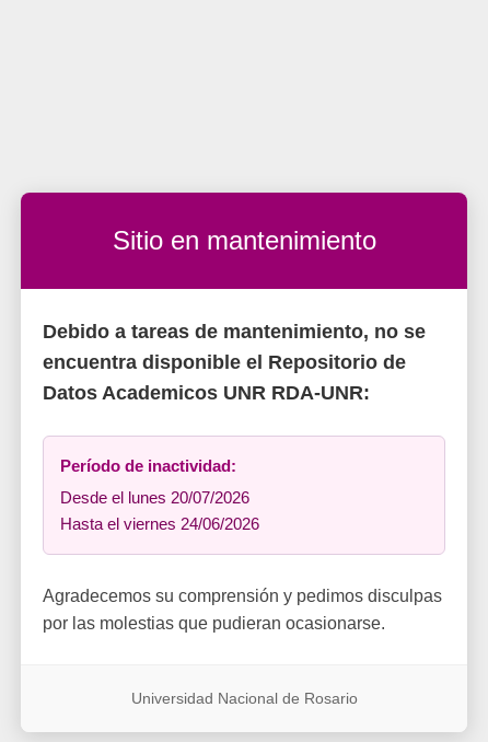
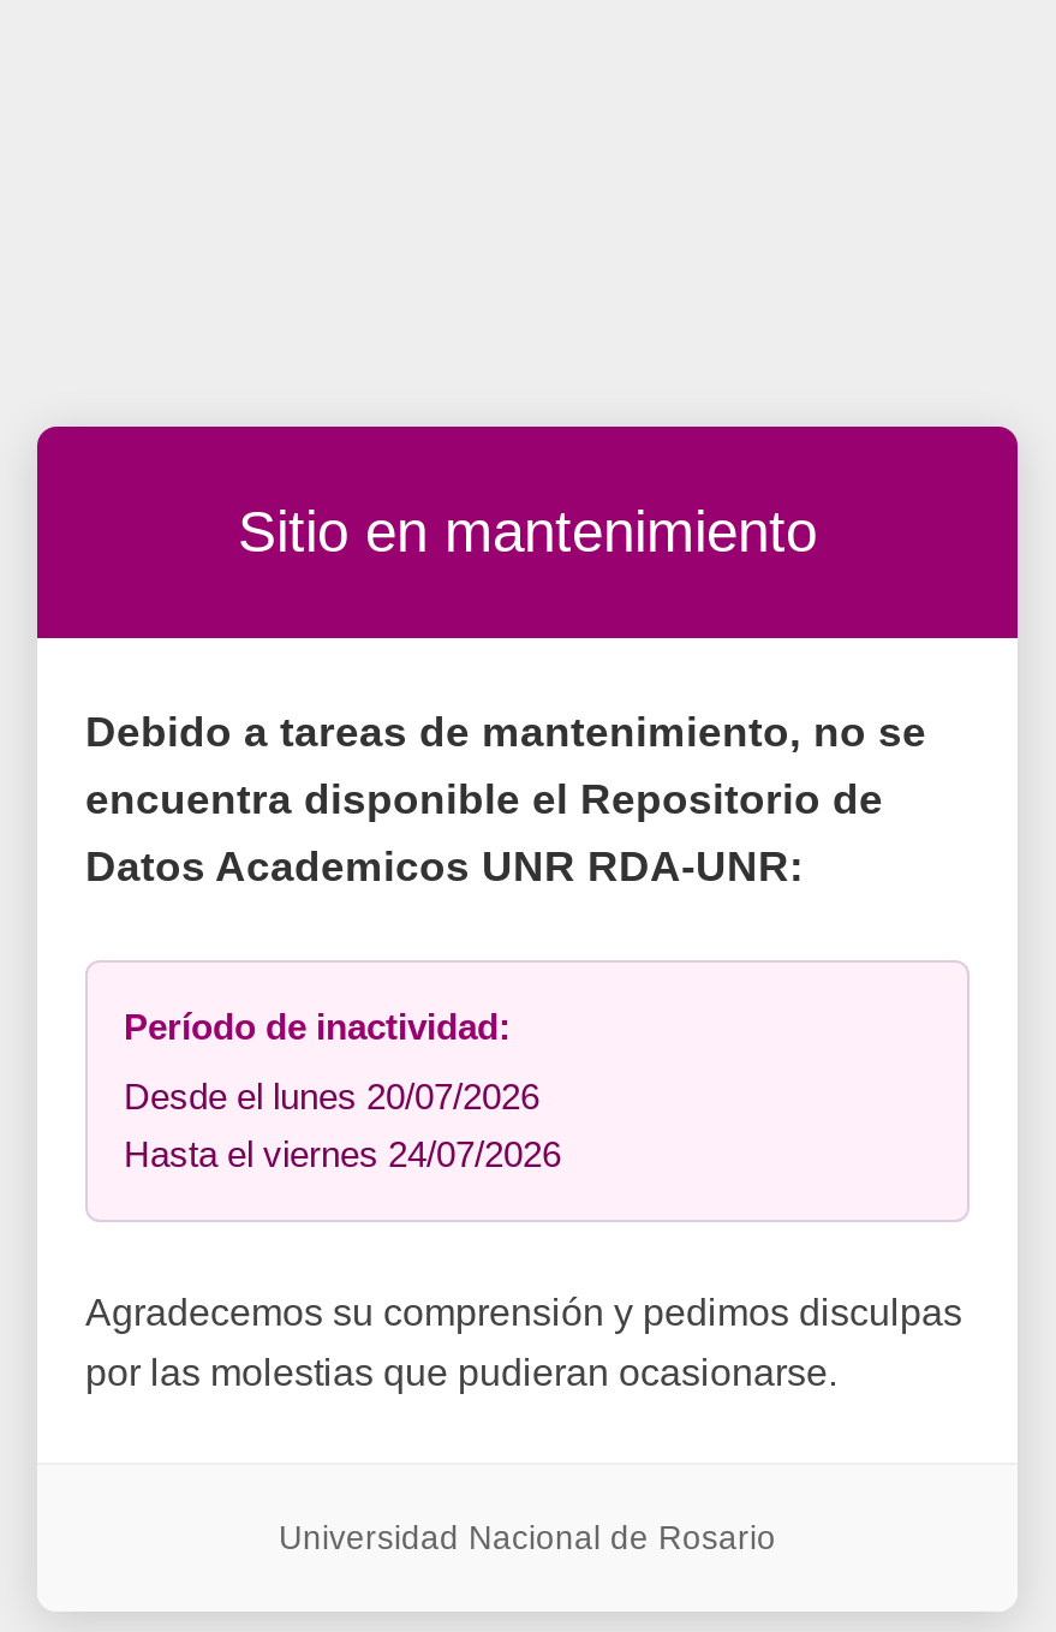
[60,514,259,532] Hasta el viernes 24/06/2026 -> [124,1132,561,1173] Hasta el viernes 24/07/2026

